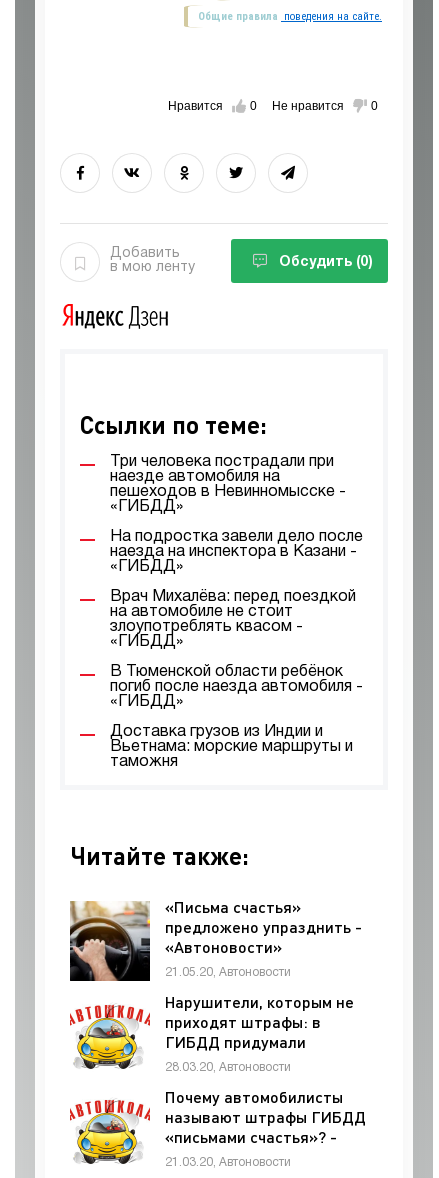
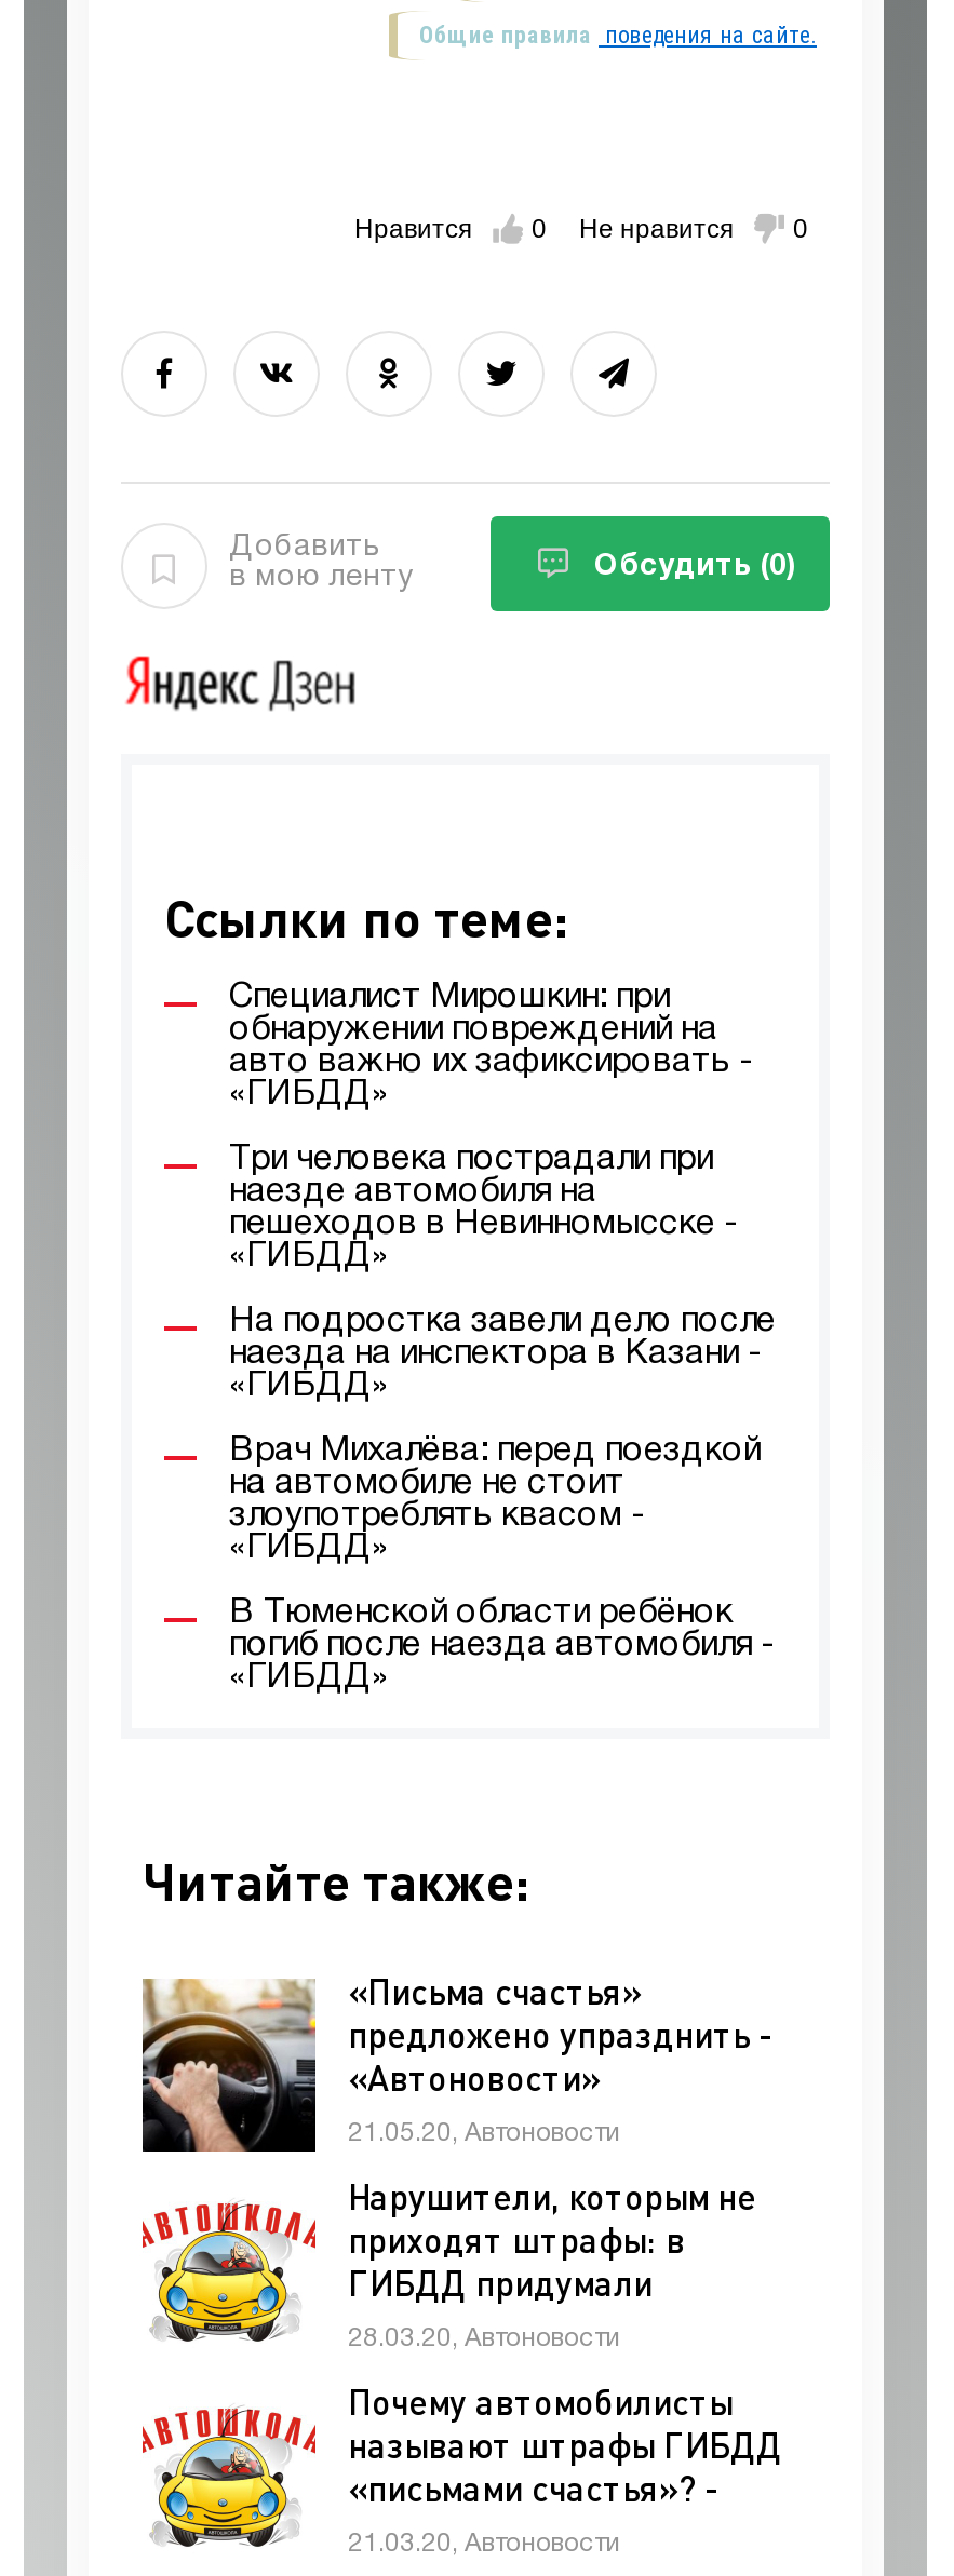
none -> [229,983,754,1110] Специалист Мирошкин: при | обнаружении повреждений на | авто важно их зафиксировать - | «ГИБДД»
moved [110,455,363,709] -> [229,1145,776,1694]: Три человека пострадали при | наезде автомобиля на | пешеходов в Невинномысске - | ... | погиб после наезда автомобиля - | «ГИБДД»
[110,725,353,769] Доставка грузов из Индии и | Вьетнама: морские маршруты и | таможня -> none

